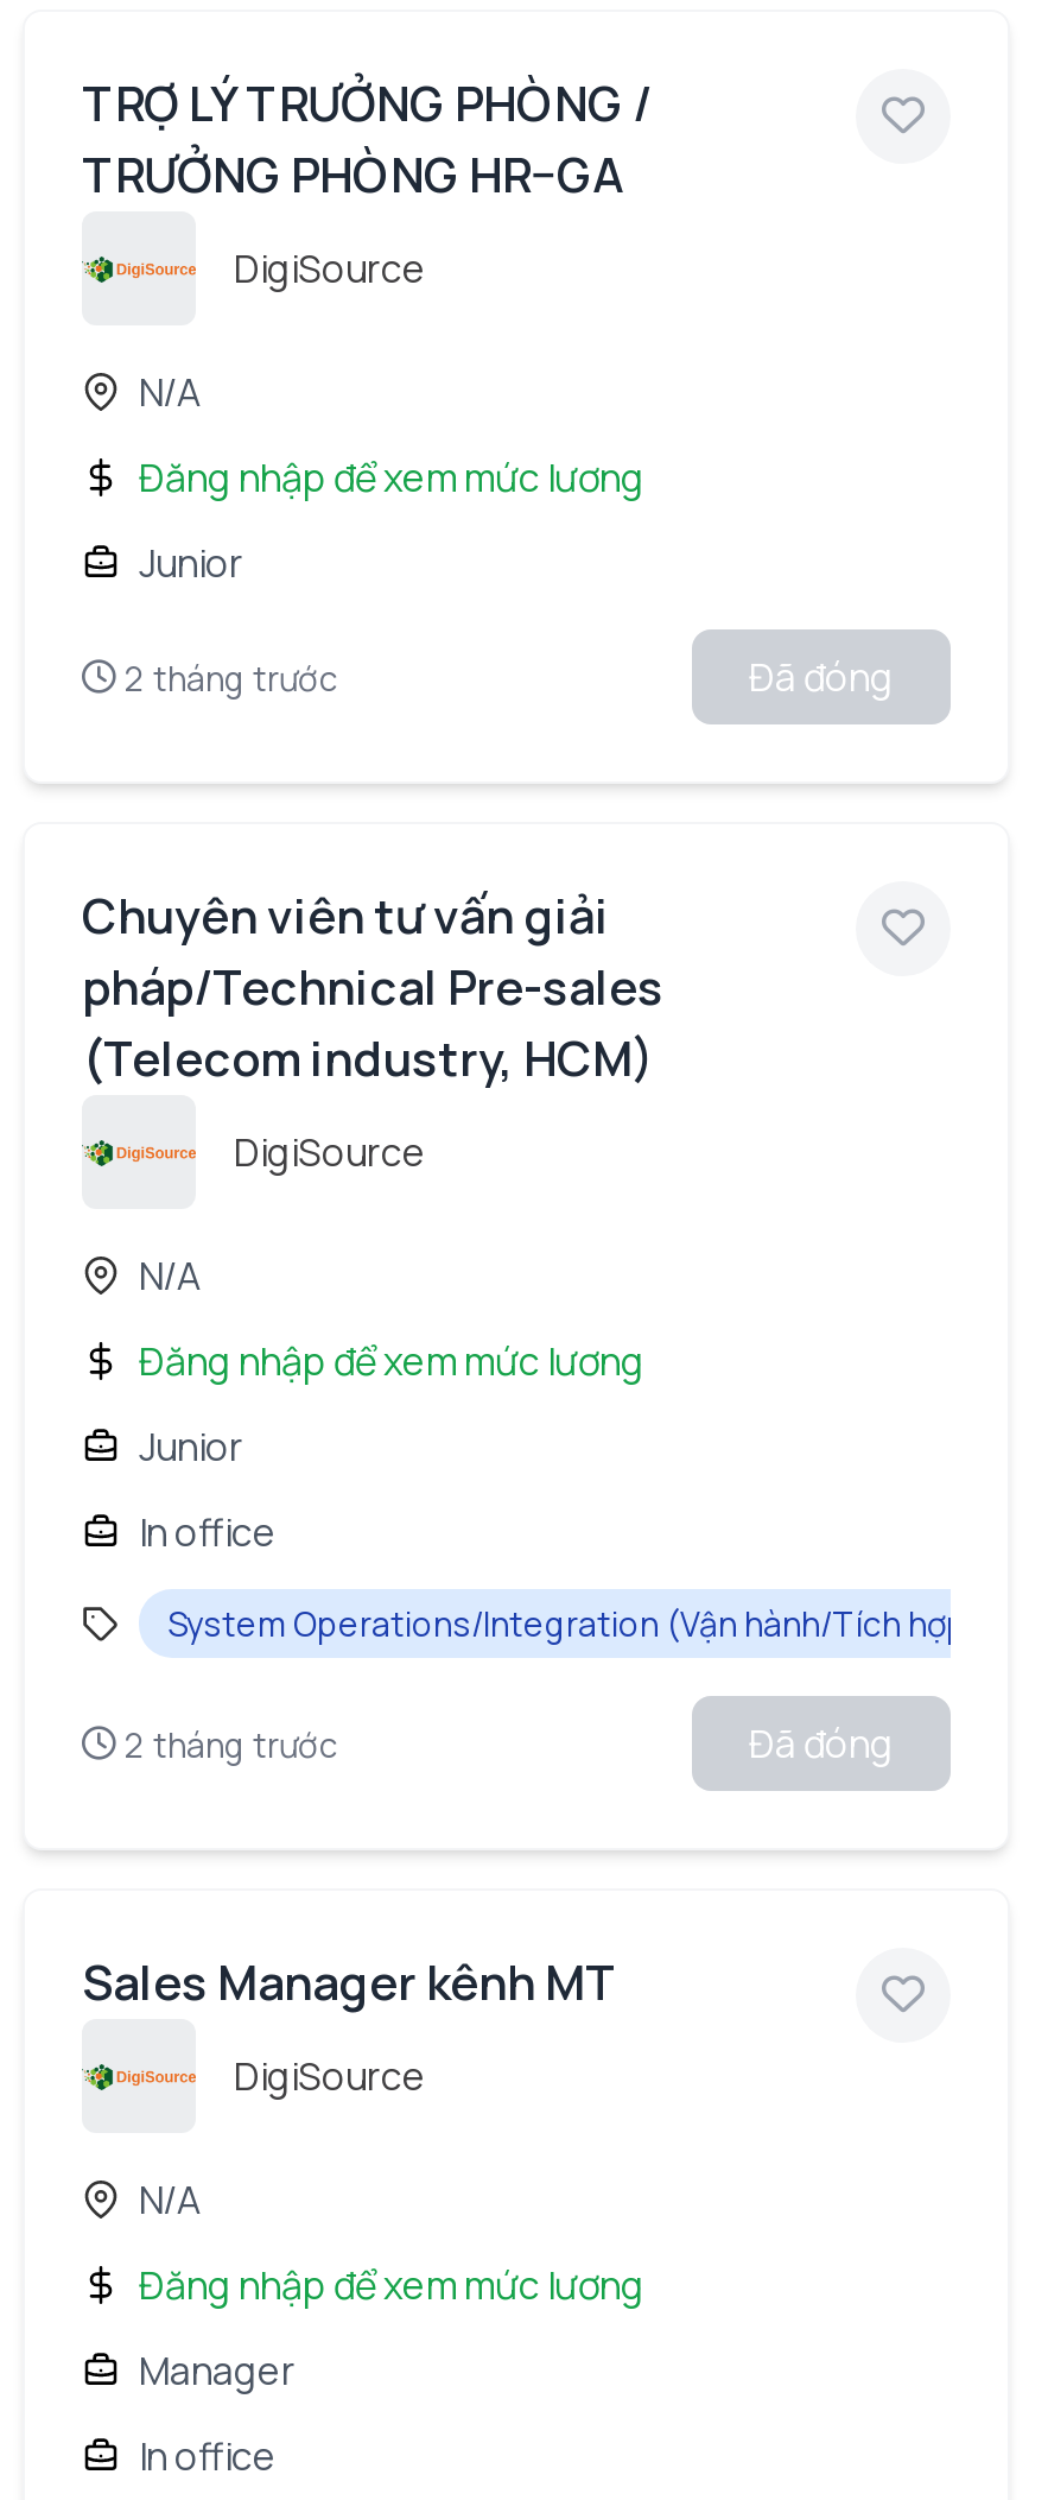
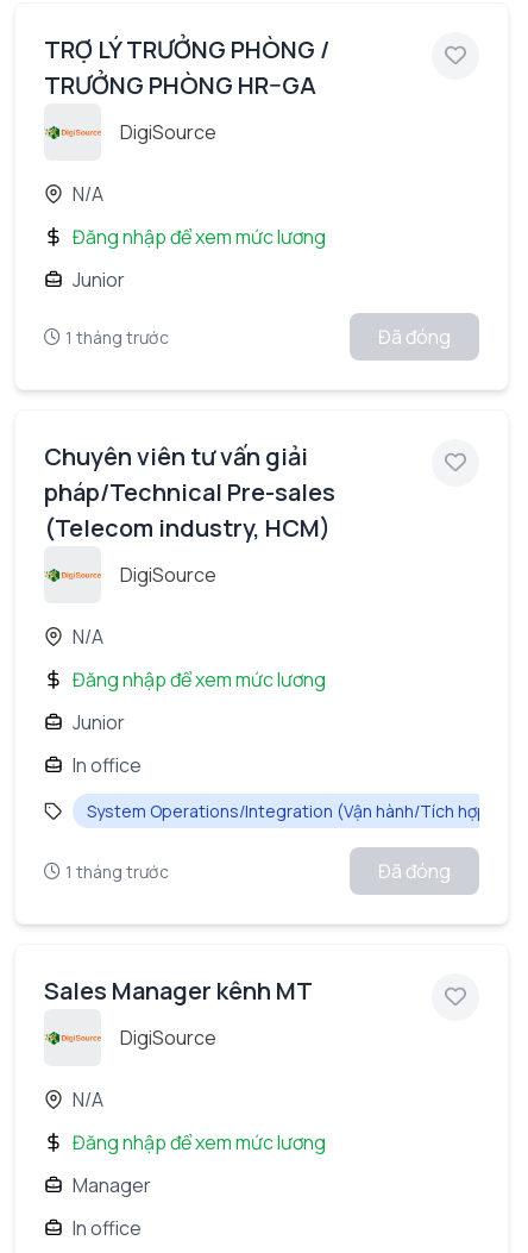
[125,655,338,700] 2 tháng trước -> [65,326,169,348] 1 tháng trước
[125,1722,338,1767] 2 tháng trước -> [65,860,169,883] 1 tháng trước

